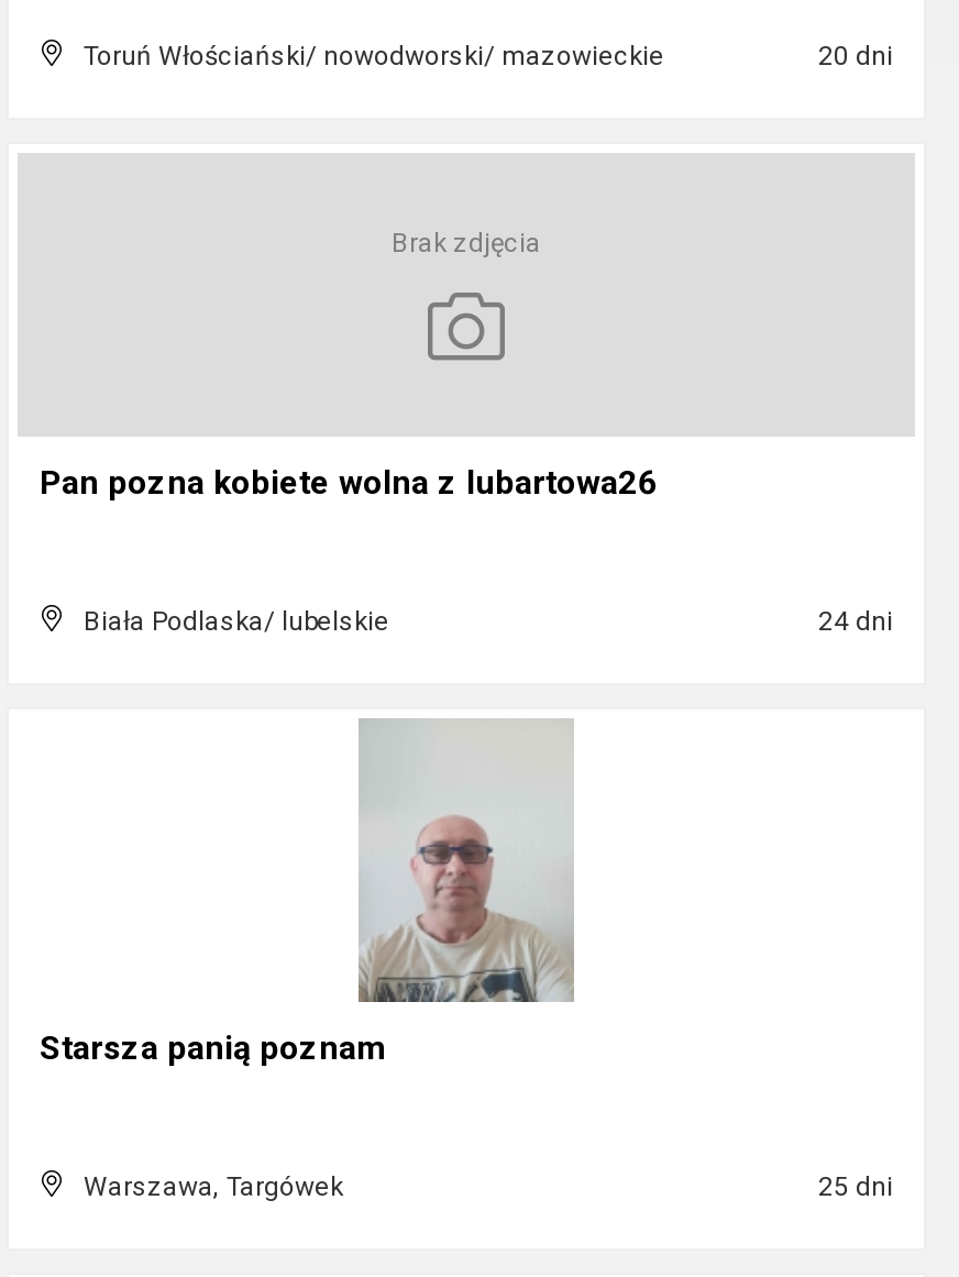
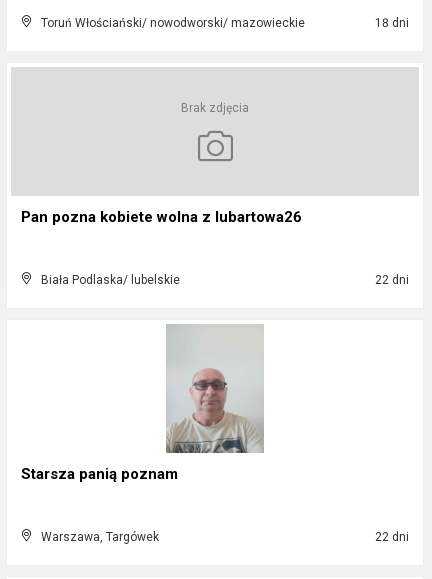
[812,41,893,71] 20 dni -> [372,16,409,30] 18 dni
[812,606,893,637] 24 dni -> [372,273,409,287] 22 dni
[812,1171,893,1202] 25 dni -> [372,530,409,544] 22 dni

